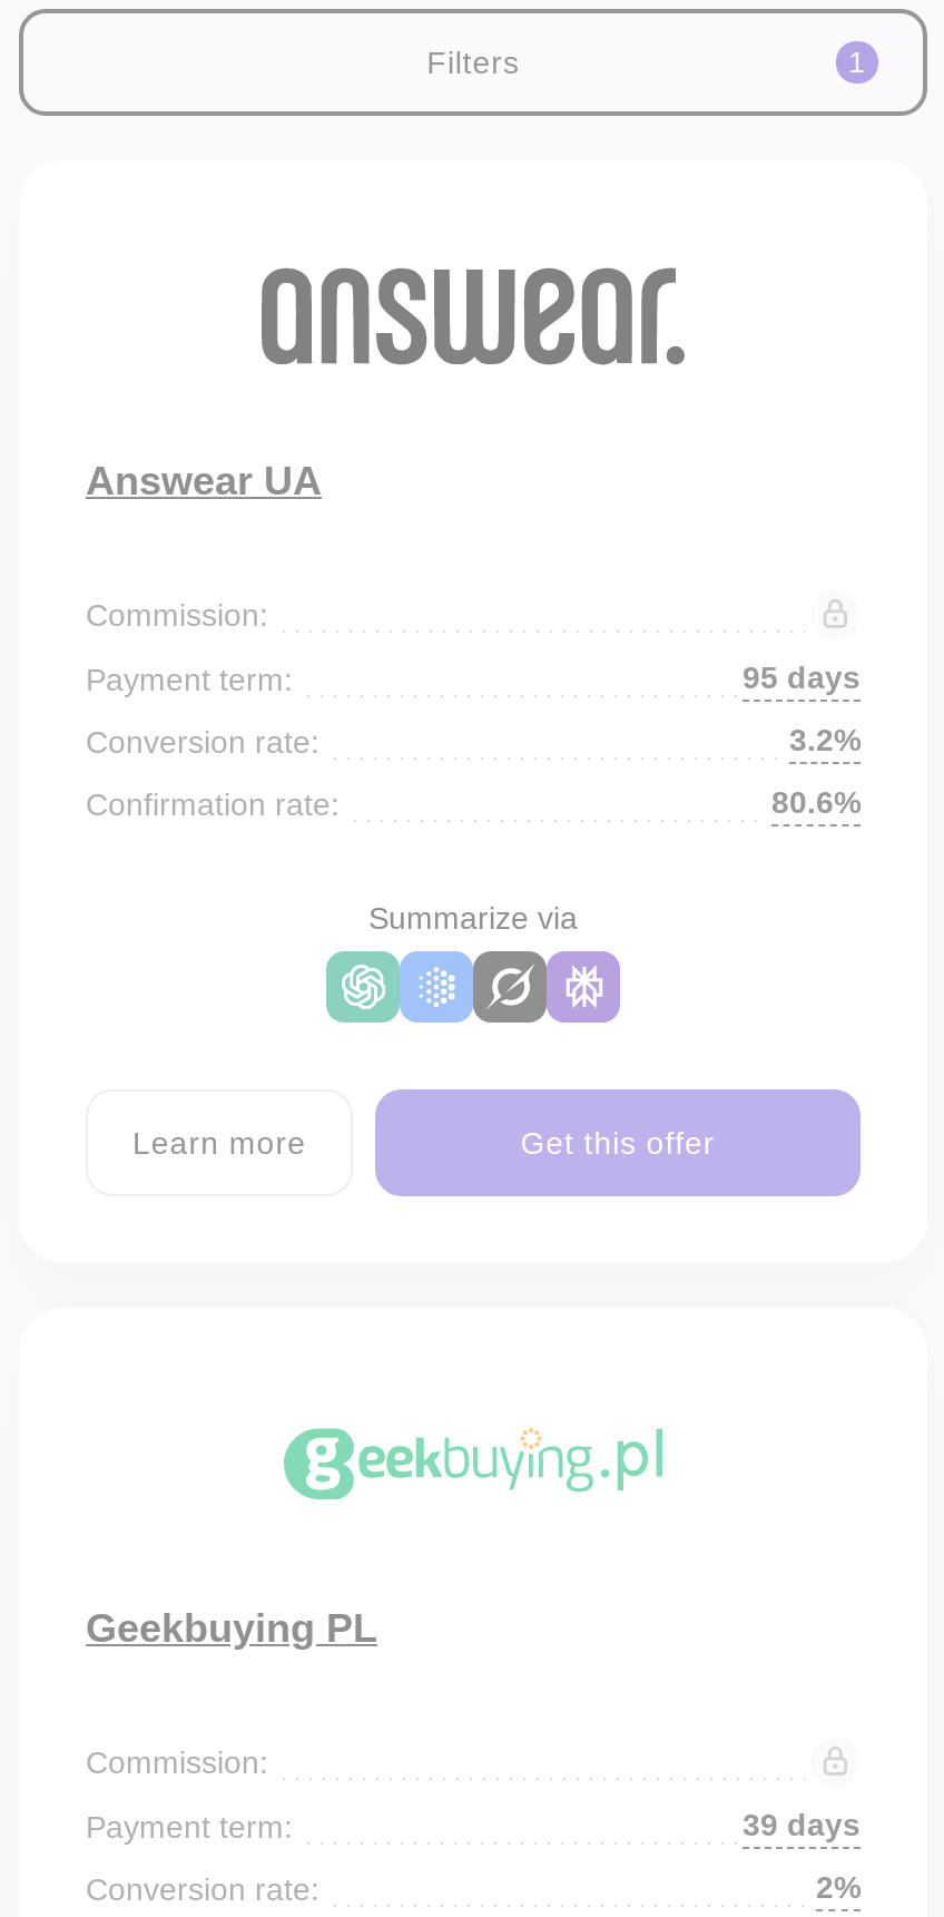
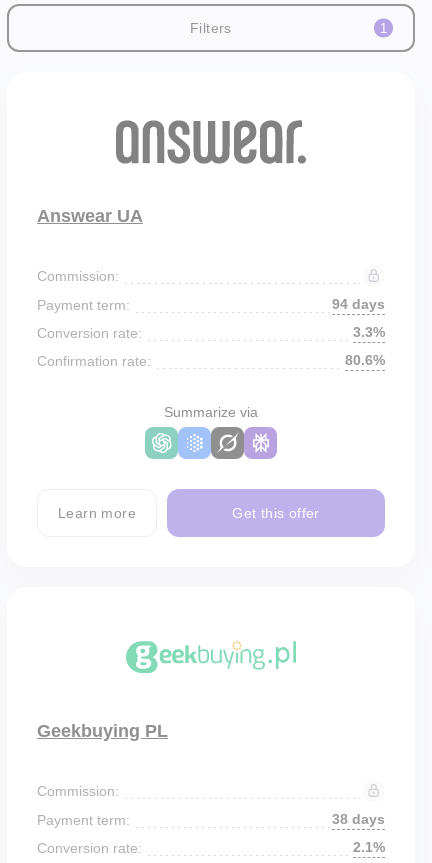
[743,659,861,695] 95 days -> [332,296,385,312] 94 days
[789,722,861,757] 3.2% -> [353,324,385,340] 3.3%
[743,1807,861,1842] 39 days -> [332,811,385,827] 38 days
[816,1869,861,1905] 2% -> [353,839,385,855] 2.1%

